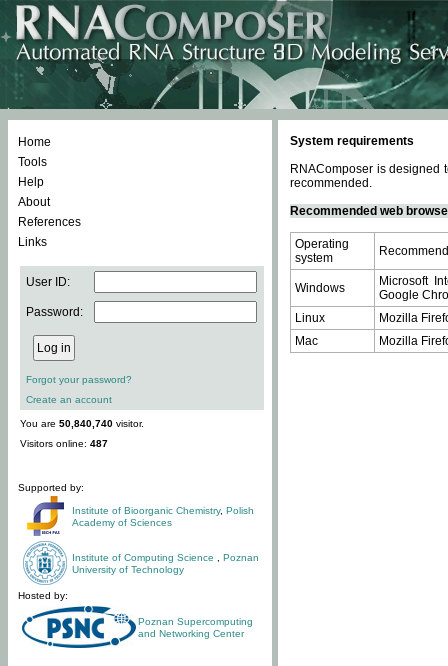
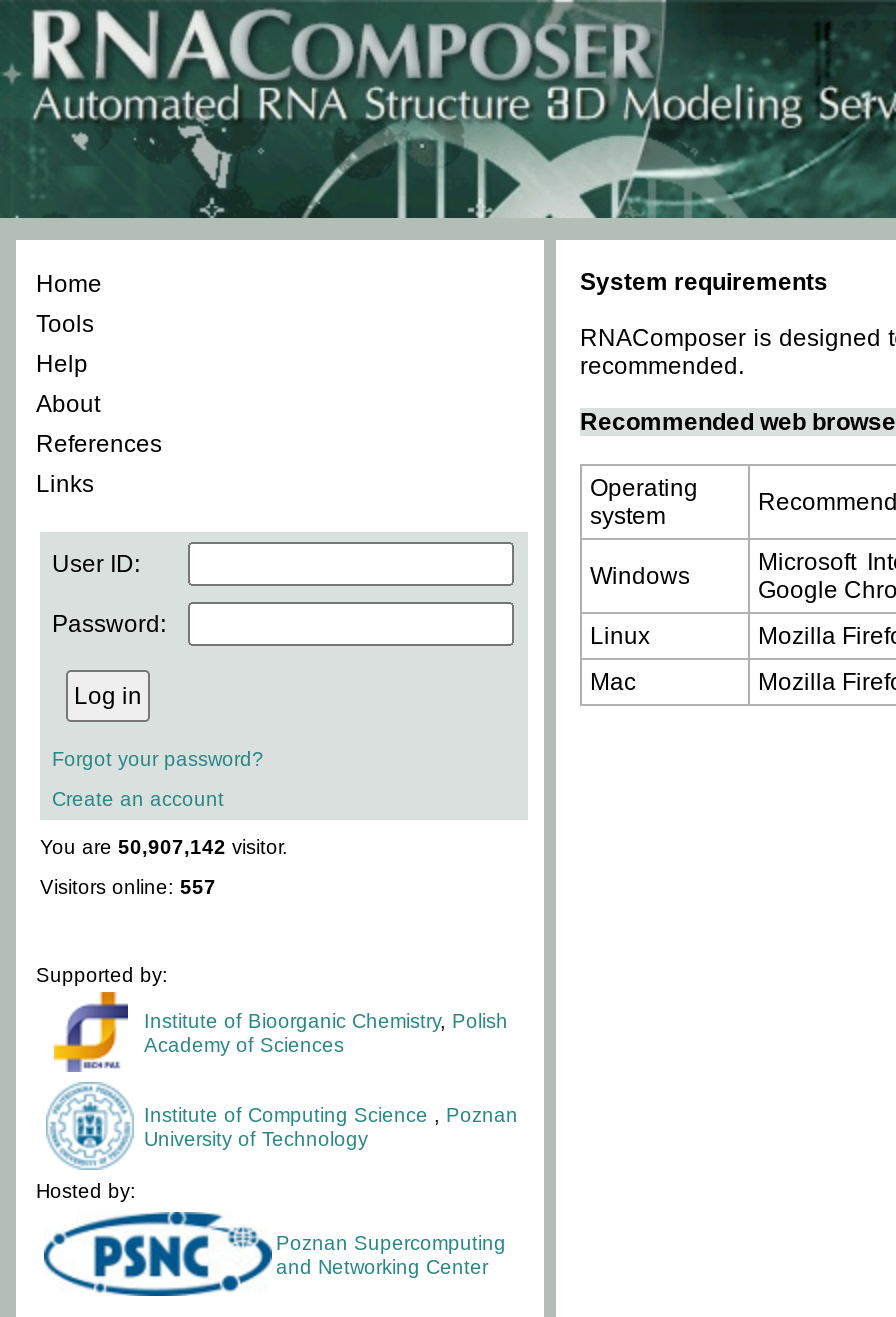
[20,418,144,429] You are 50,840,740 visitor. -> [40,836,288,858] You are 50,907,142 visitor.
[20,438,108,449] Visitors online: 487 -> [40,876,216,898] Visitors online: 557

